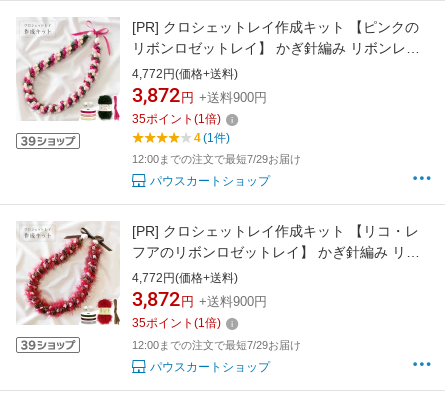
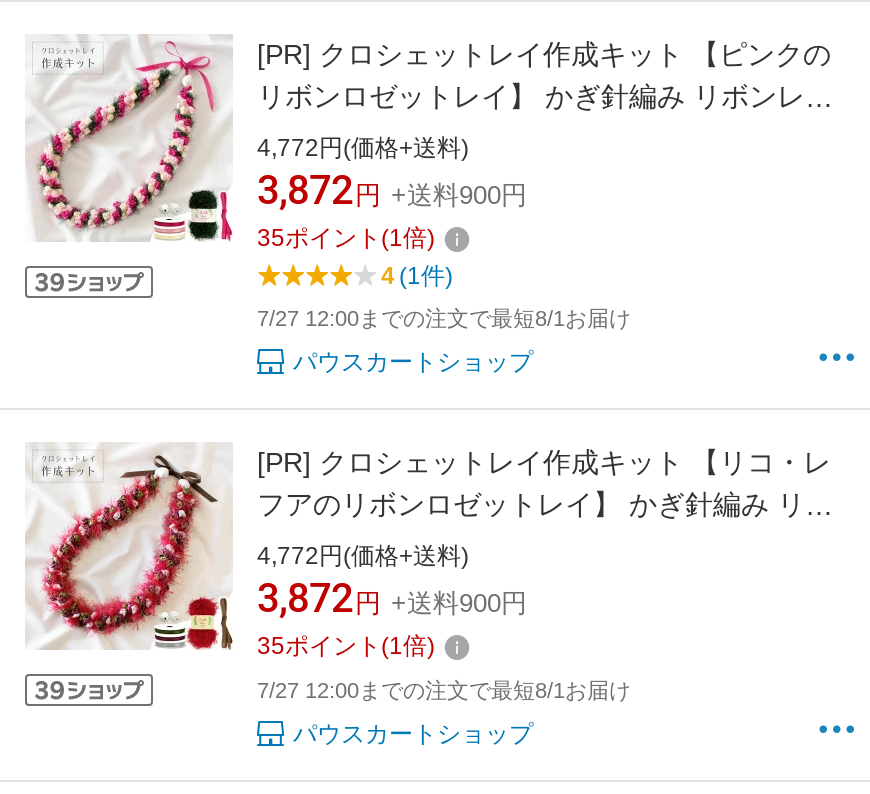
[132,153,301,165] 12:00までの注文で最短7/29お届け -> [257,307,631,331] 7/27 12:00までの注文で最短8/1お届け
[132,339,301,351] 12:00までの注文で最短7/29お届け -> [257,679,631,703] 7/27 12:00までの注文で最短8/1お届け

